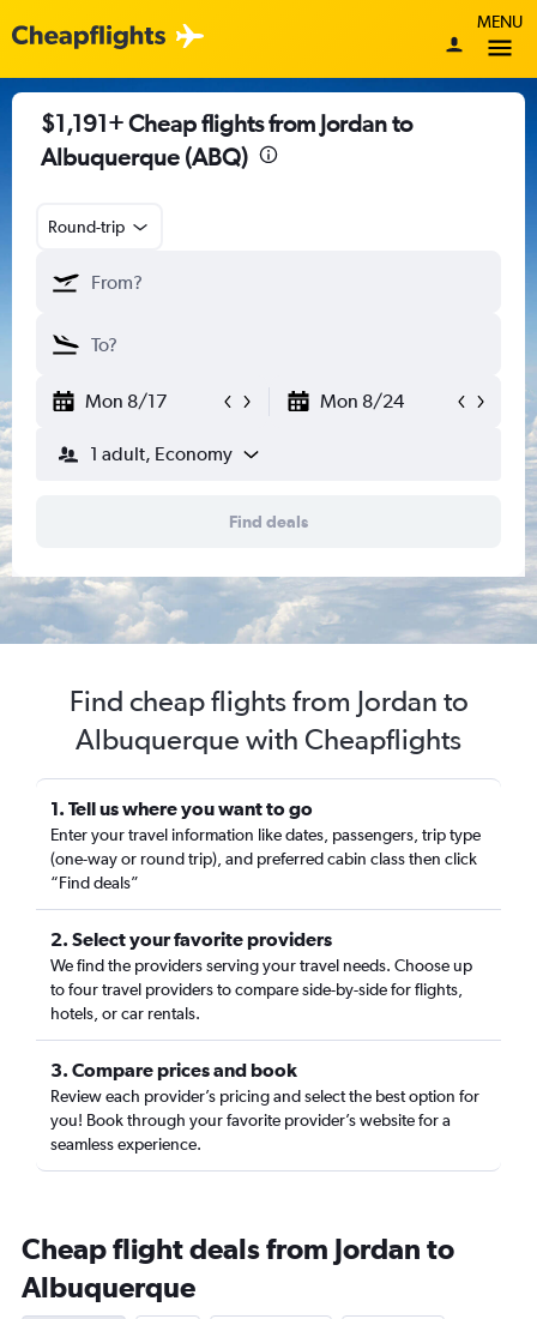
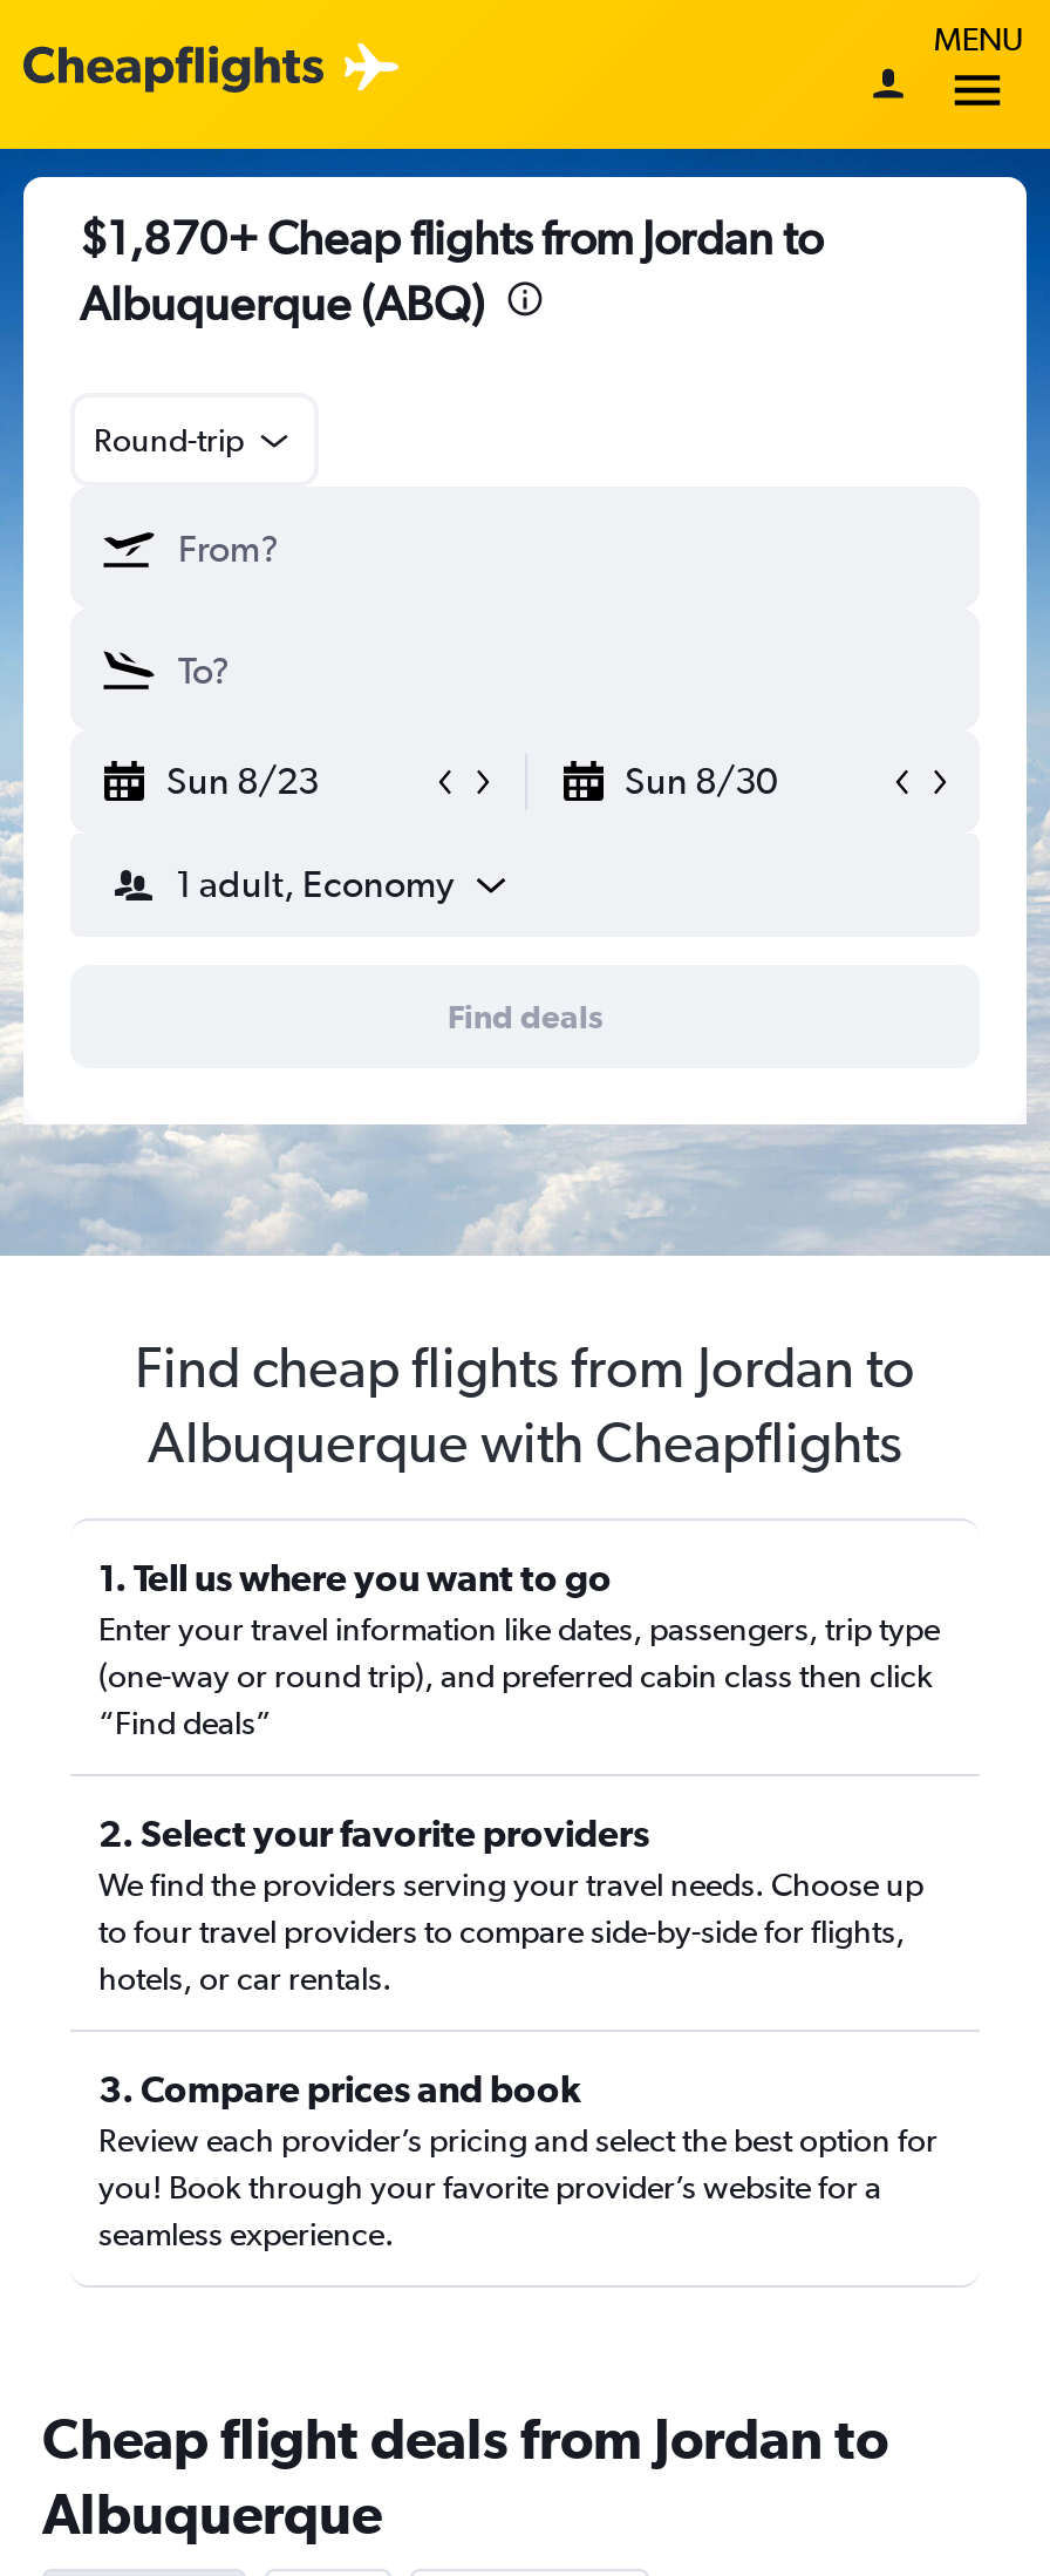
[41,109,412,137] $1,191+ Cheap flights from Jordan to -> [80,210,823,264] $1,870+ Cheap flights from Jordan to
[85,390,403,412] Mon 8/17 | Mon 8/24 -> [166,759,777,803] Sun 8/23 | Sun 8/30

